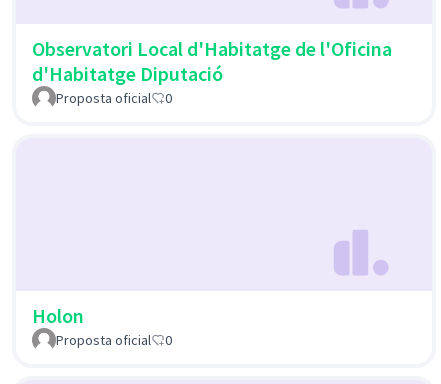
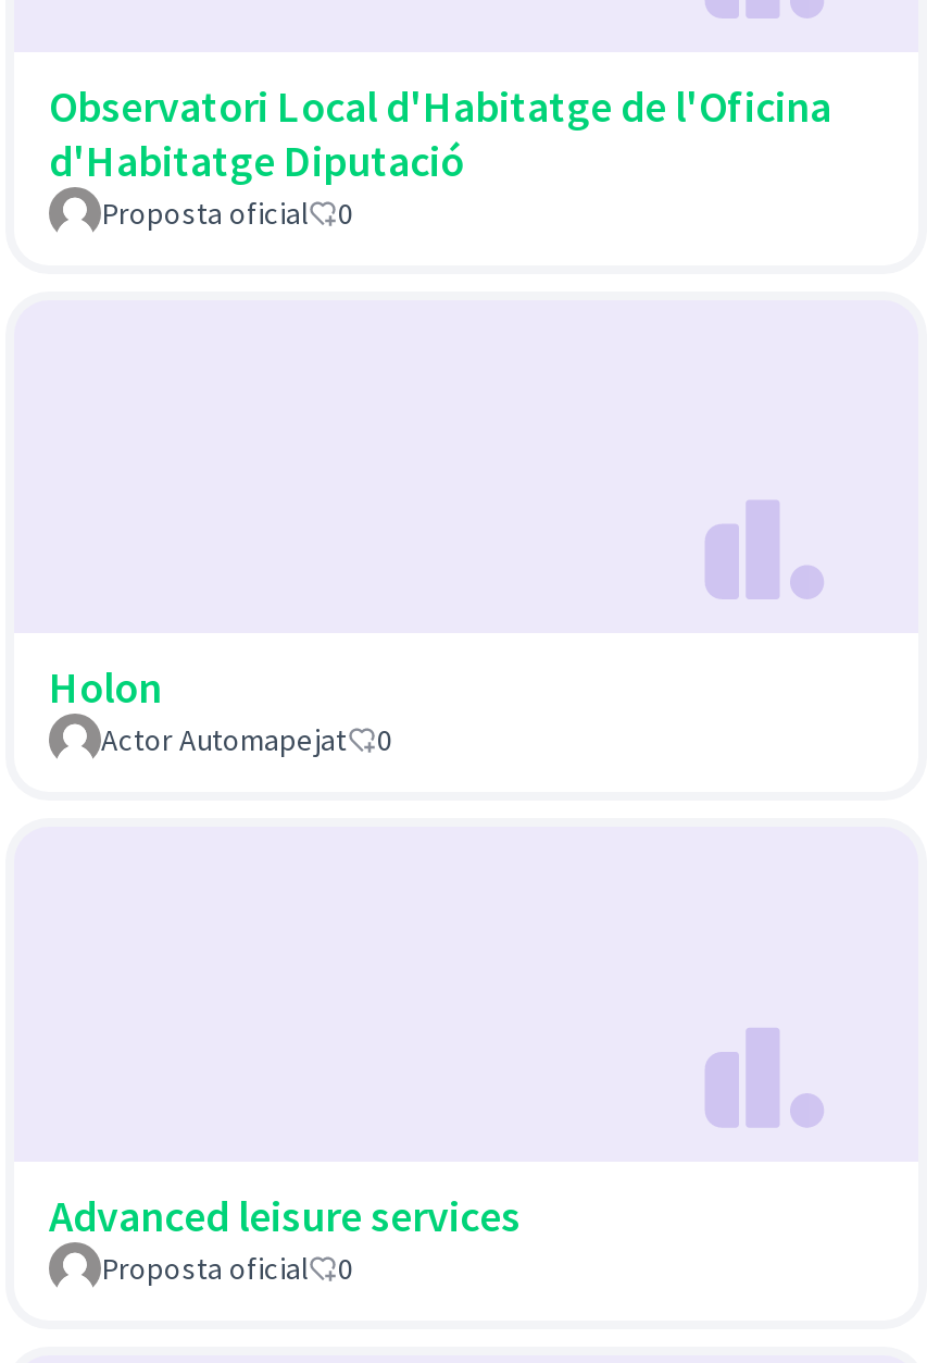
none -> [49,1187,521,1241] Advanced leisure services
none -> [101,721,392,760] Actor Automapejat | 0

